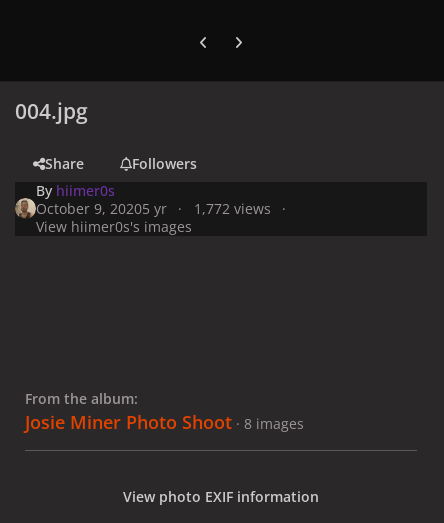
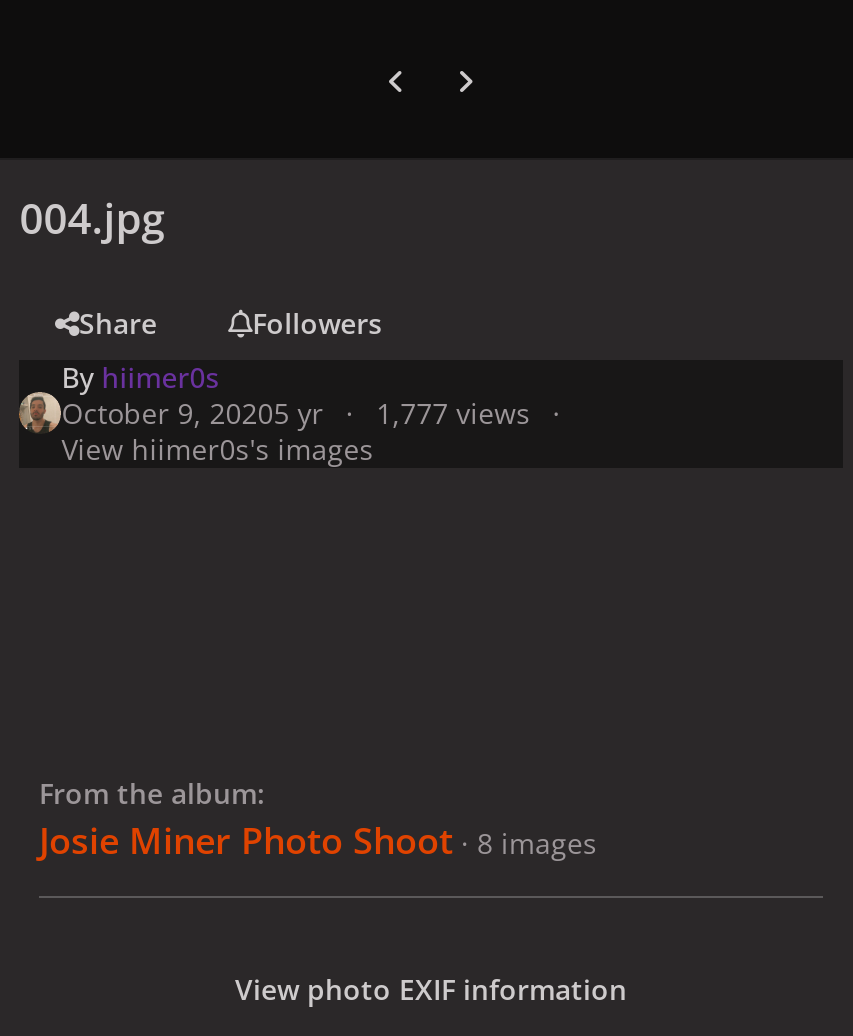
[36,198,271,217] October 9, 20205 yr 1,772 views -> [61,393,530,431] October 9, 20205 yr 1,777 views

